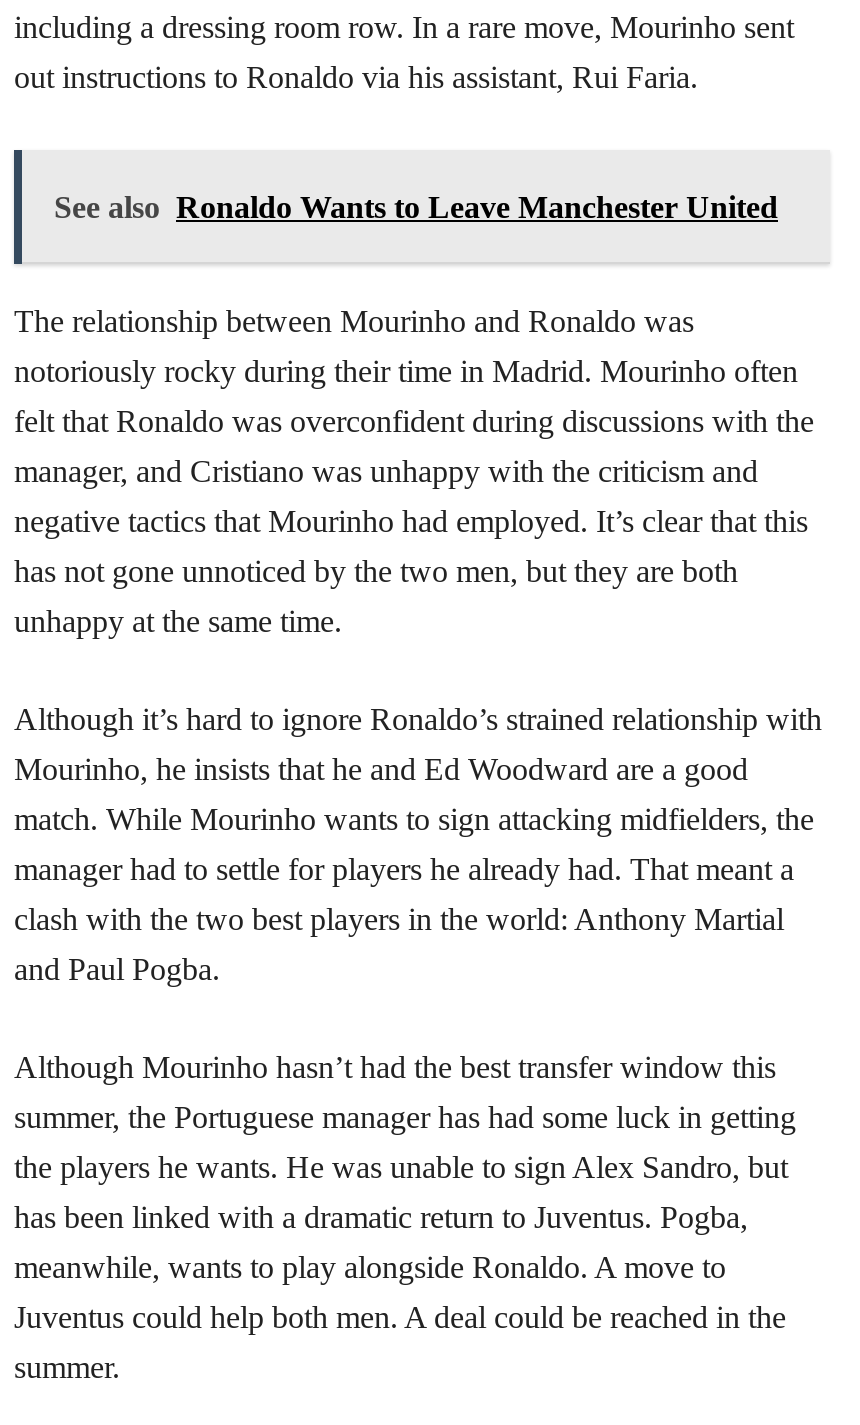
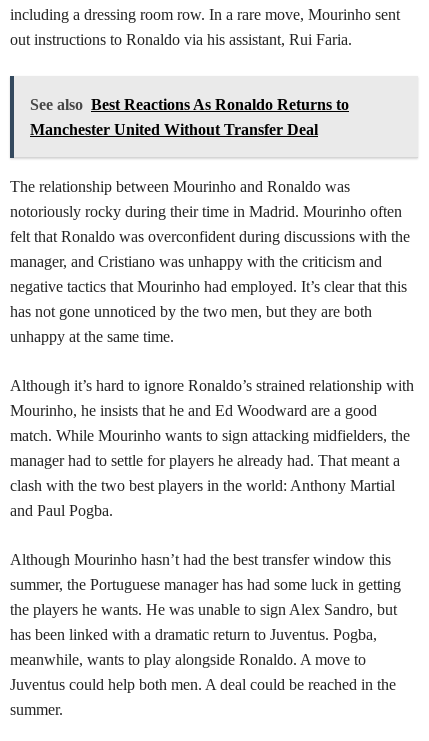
[54,190,778,224] See also Ronaldo Wants to Leave Manchester United -> [30,96,349,138] See also Best Reactions As Ronaldo Returns to | Manchester United Without Transfer Deal

